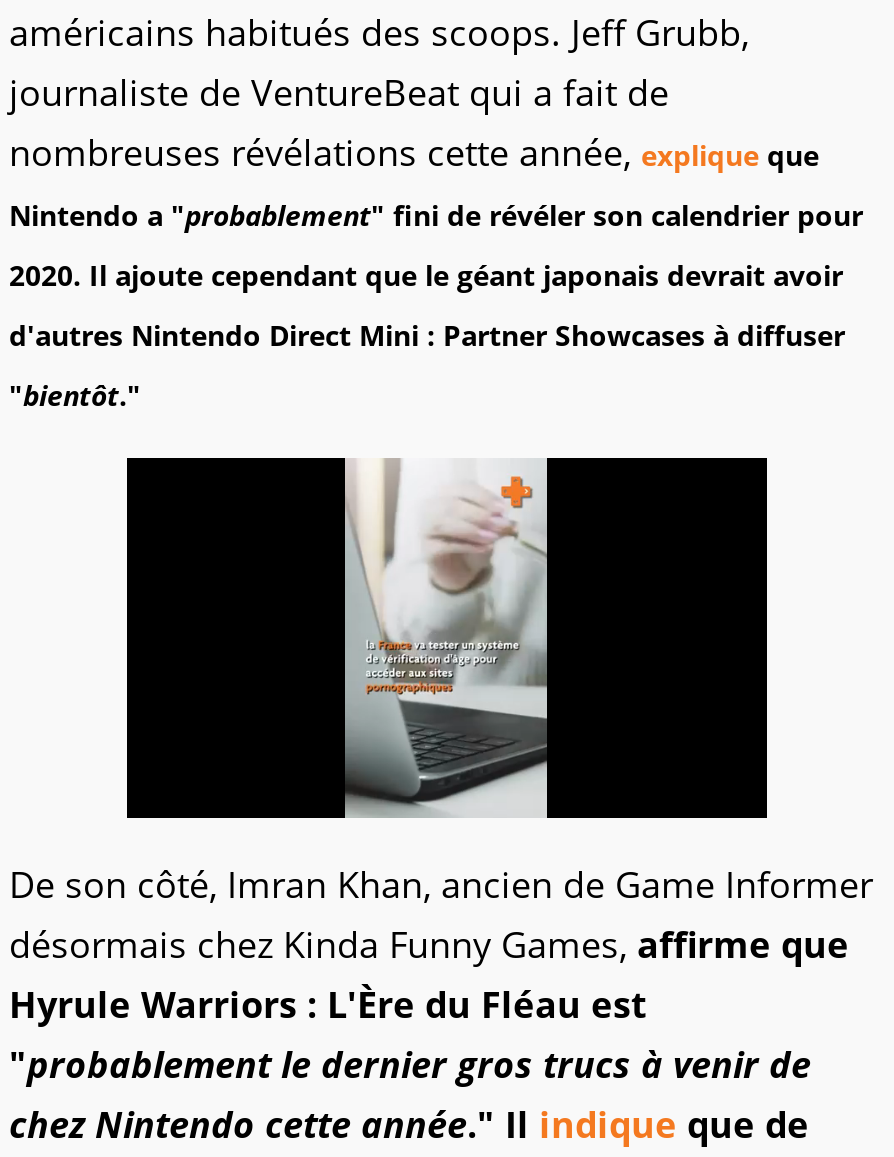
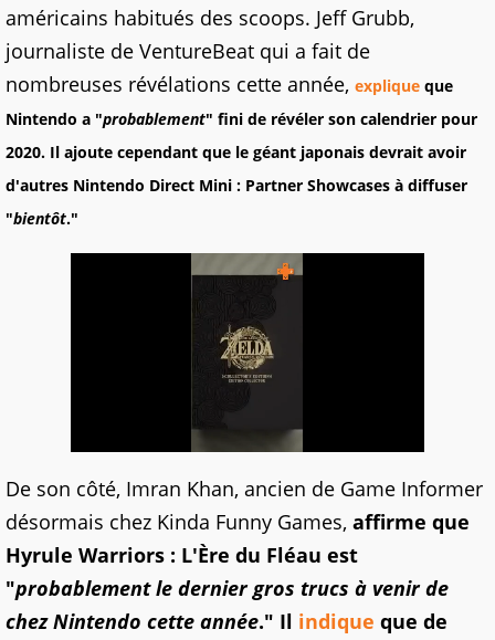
[343,458,549,818] [image] -> [191,252,303,453] [image]

